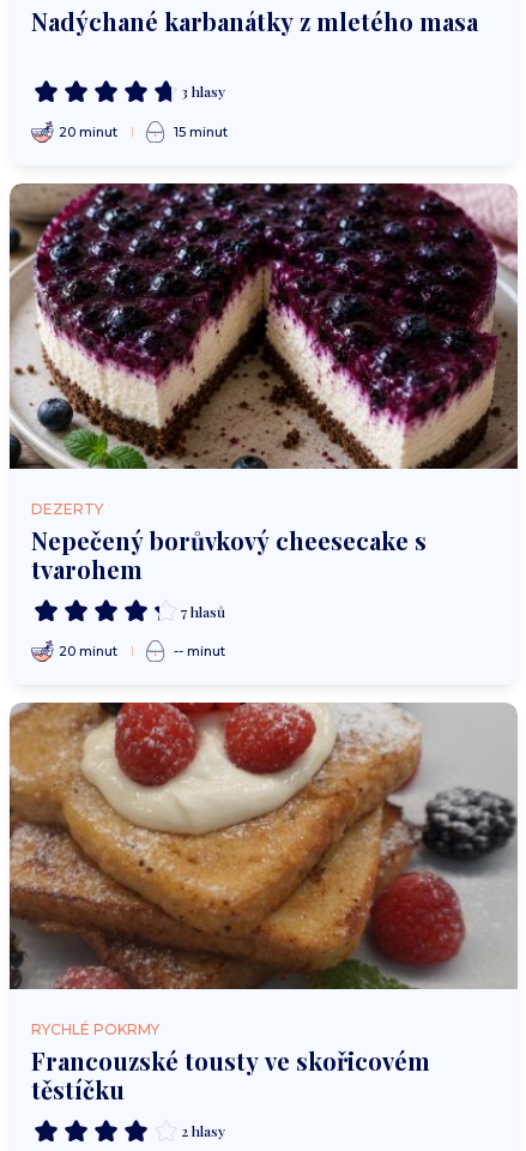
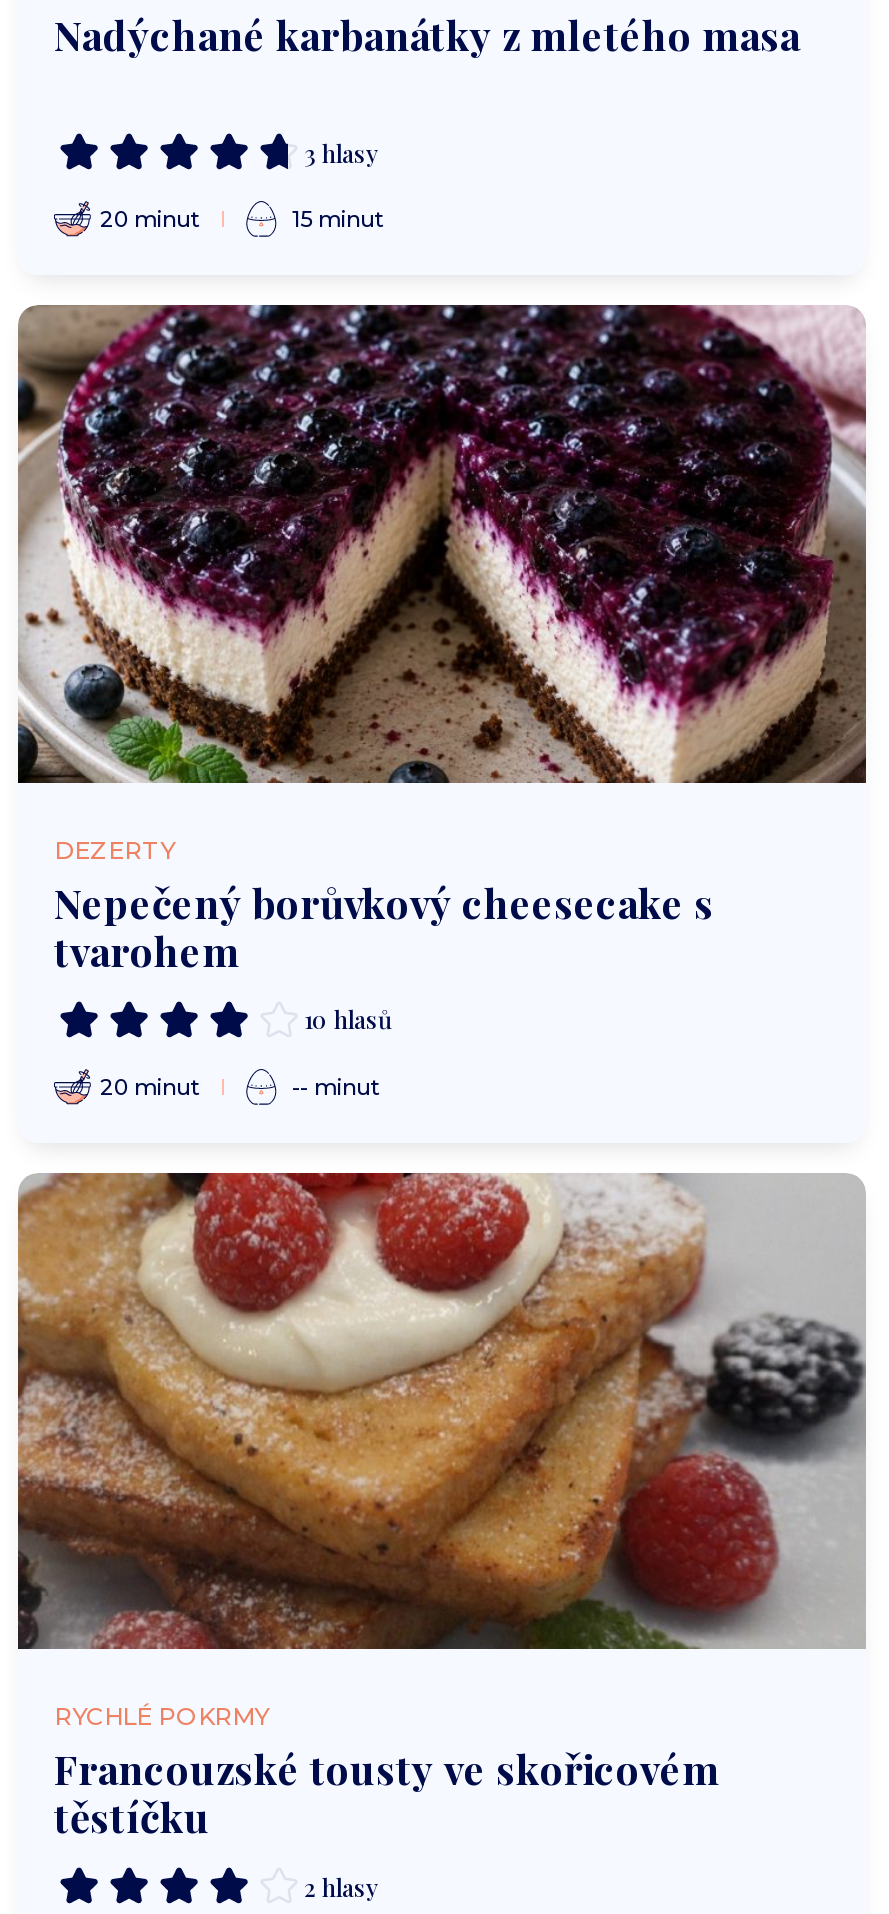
[181,601,225,621] 7 hlasů -> [304,1003,392,1035] 10 hlasů

